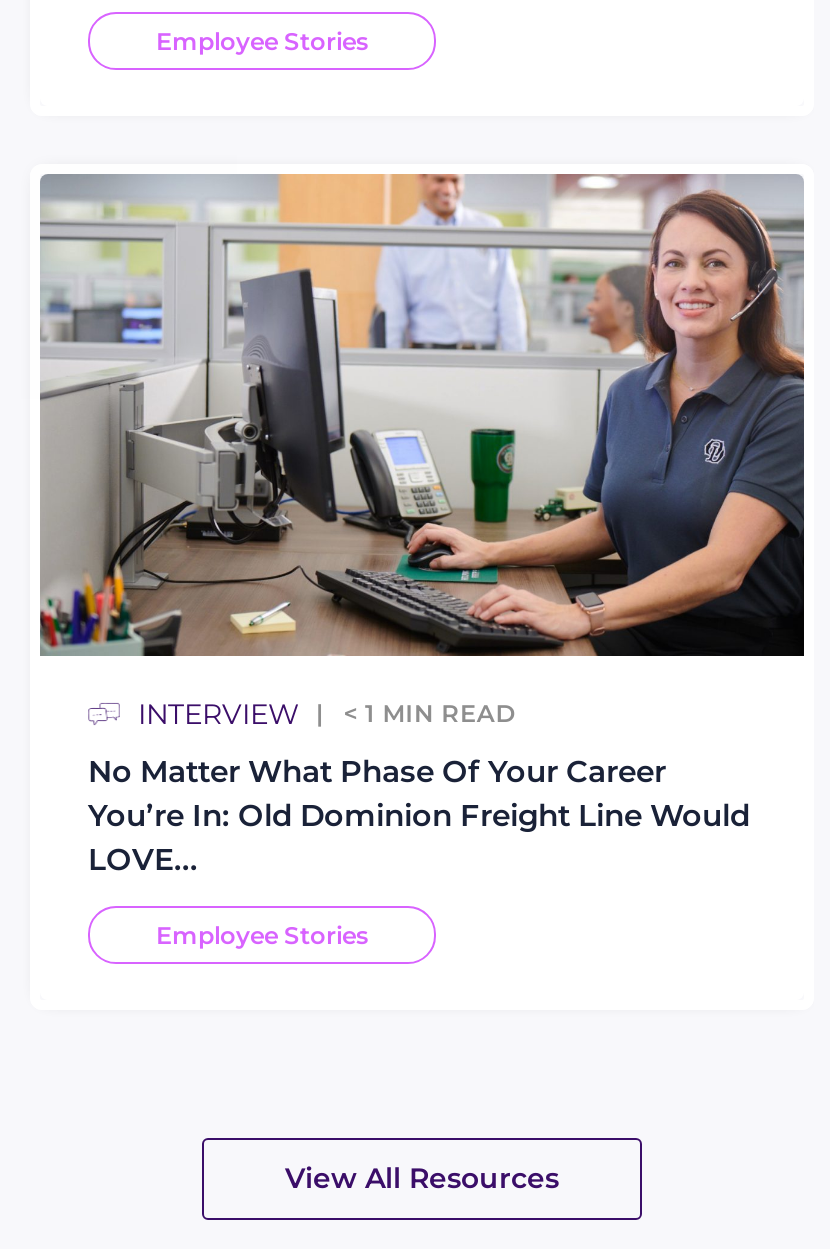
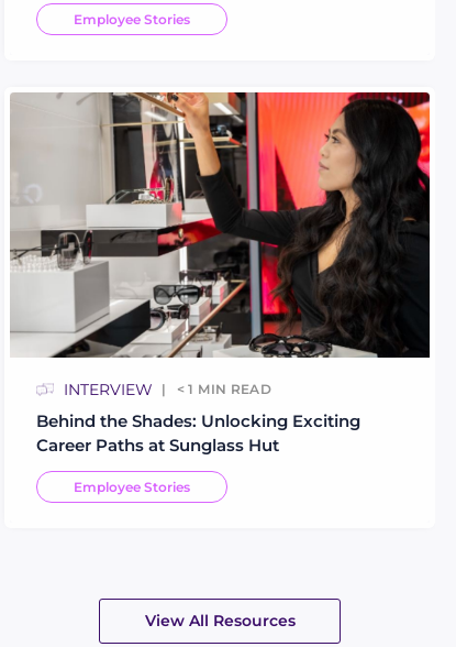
[40,174,806,658] [image] -> [11,91,431,359] [image]
[88,751,750,877] No Matter What Phase Of Your Career | You’re In: Old Dominion Freight Line Would | LOVE... -> [36,410,360,455] Behind the Shades: Unlocking Exciting | Career Paths at Sunglass Hut

